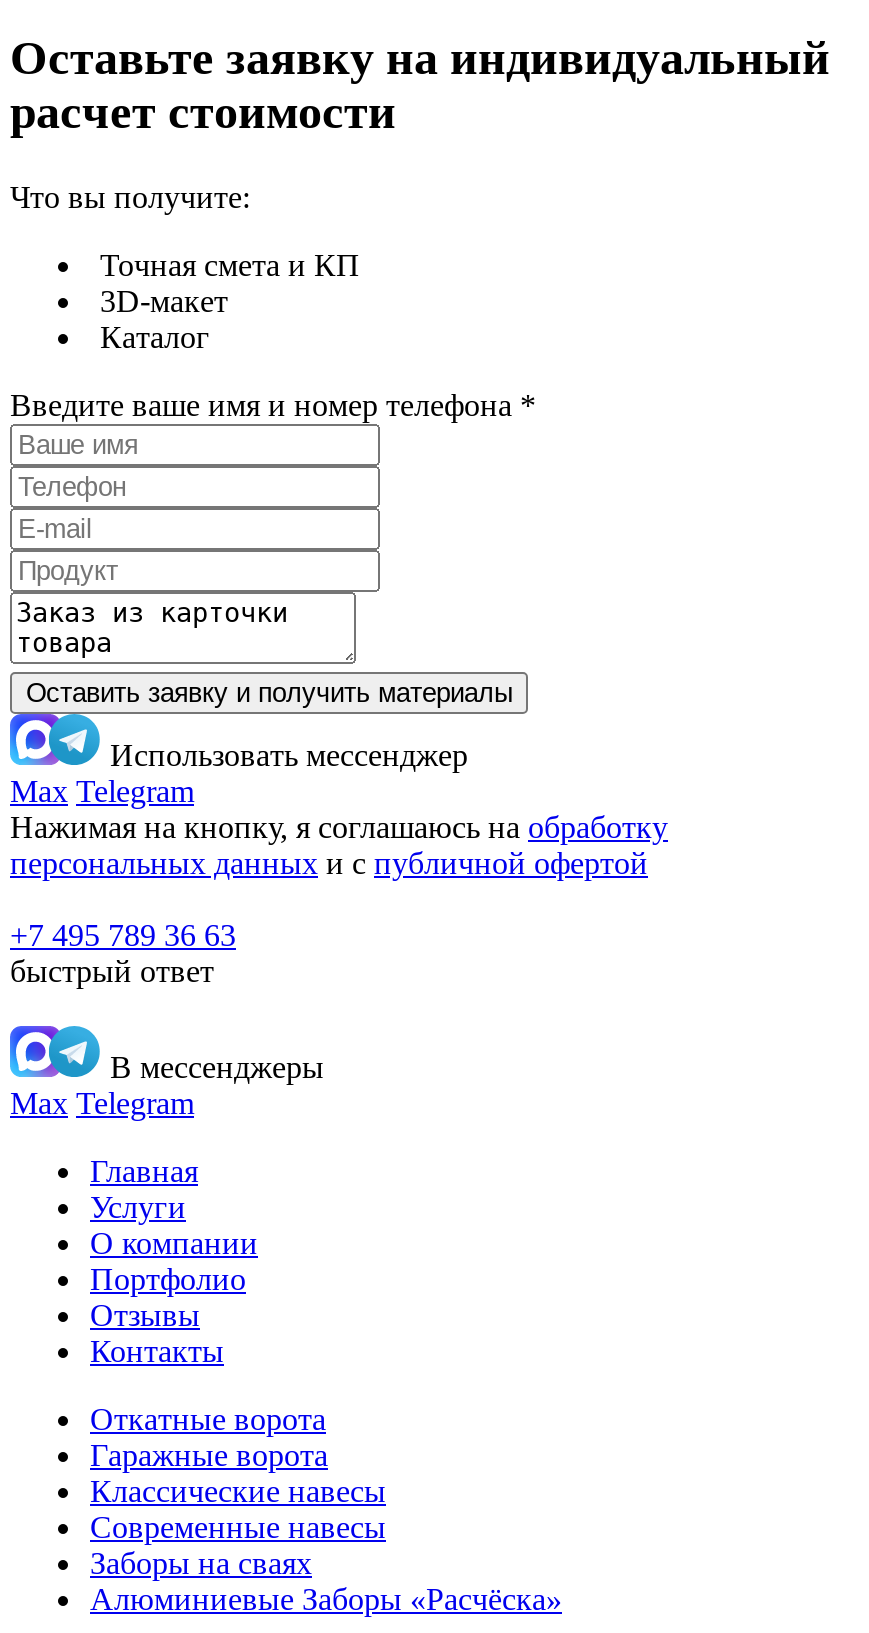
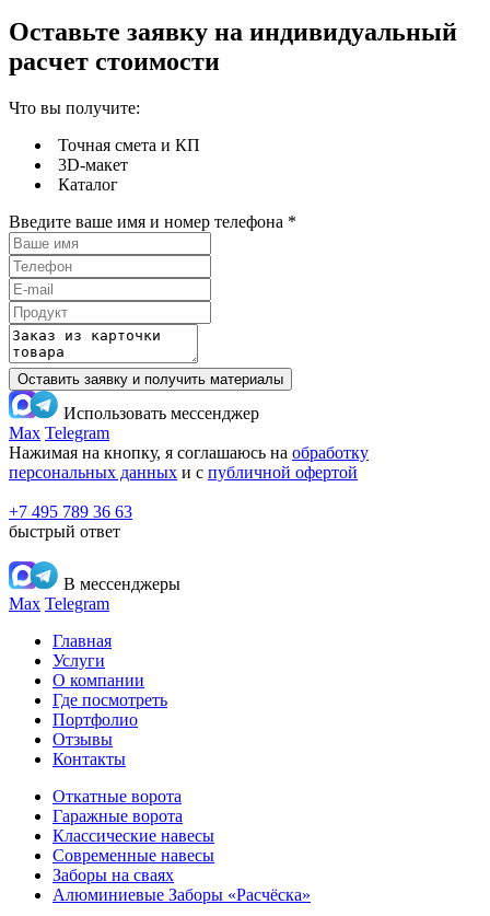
none -> [52,691,167,709] Где посмотреть

